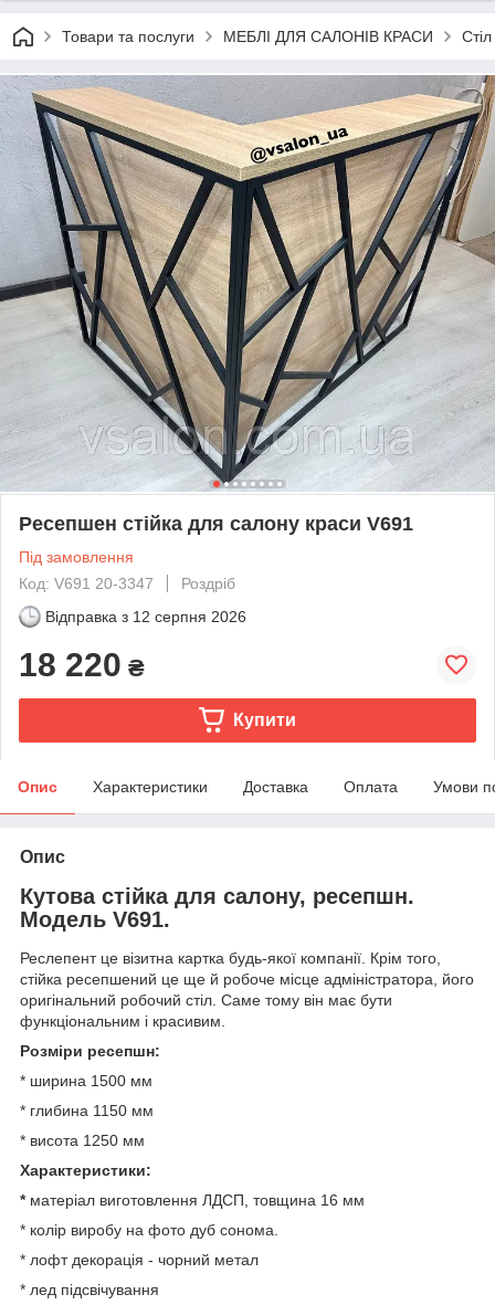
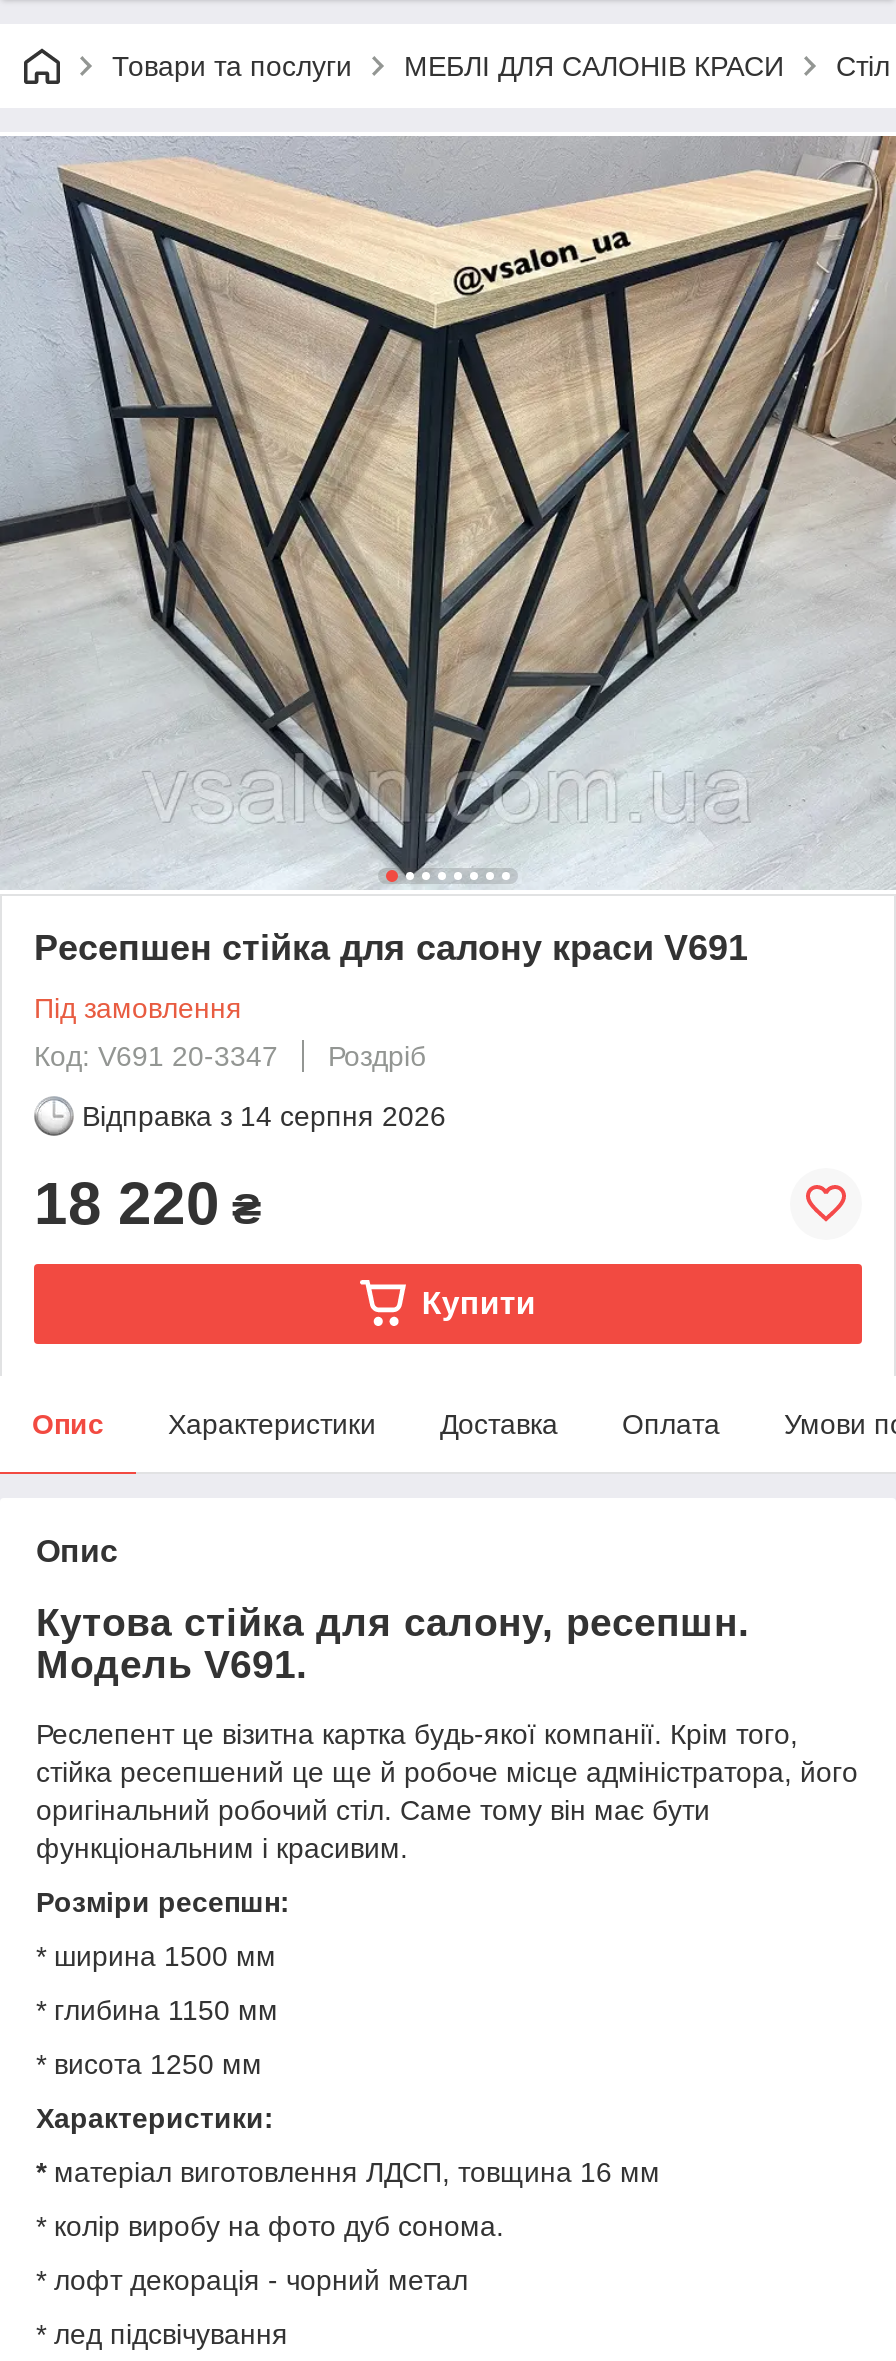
[45,608,246,625] Відправка з 12 серпня 2026 -> [82,1100,446,1132] Відправка з 14 серпня 2026

